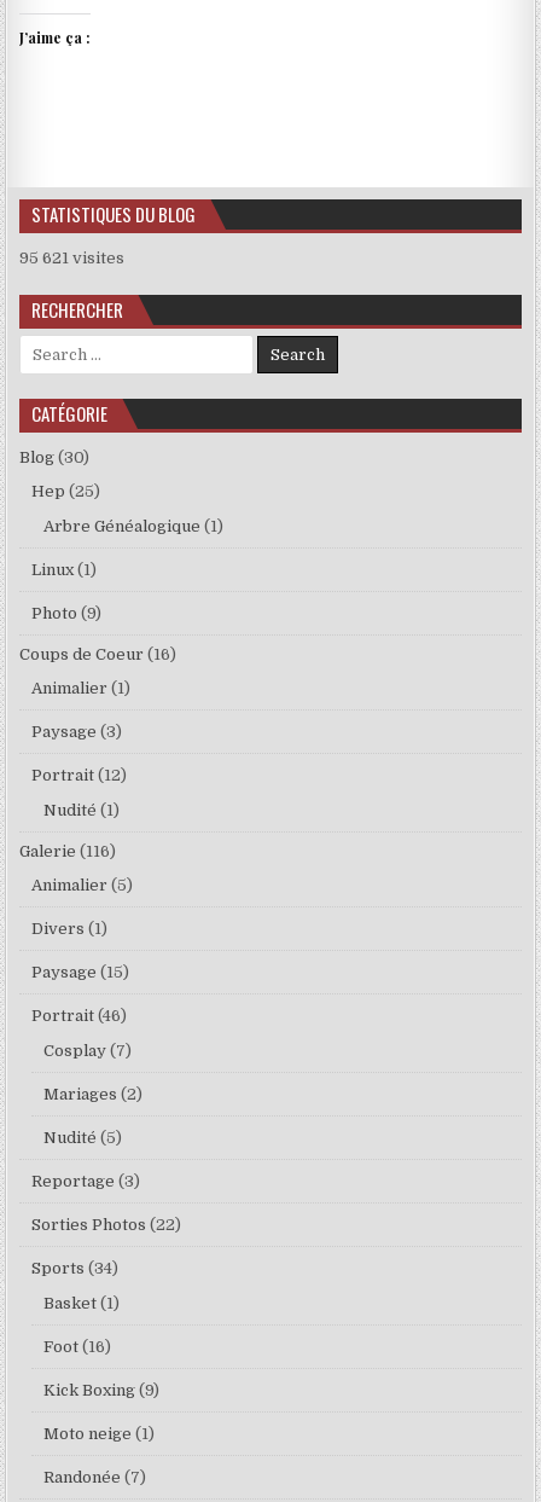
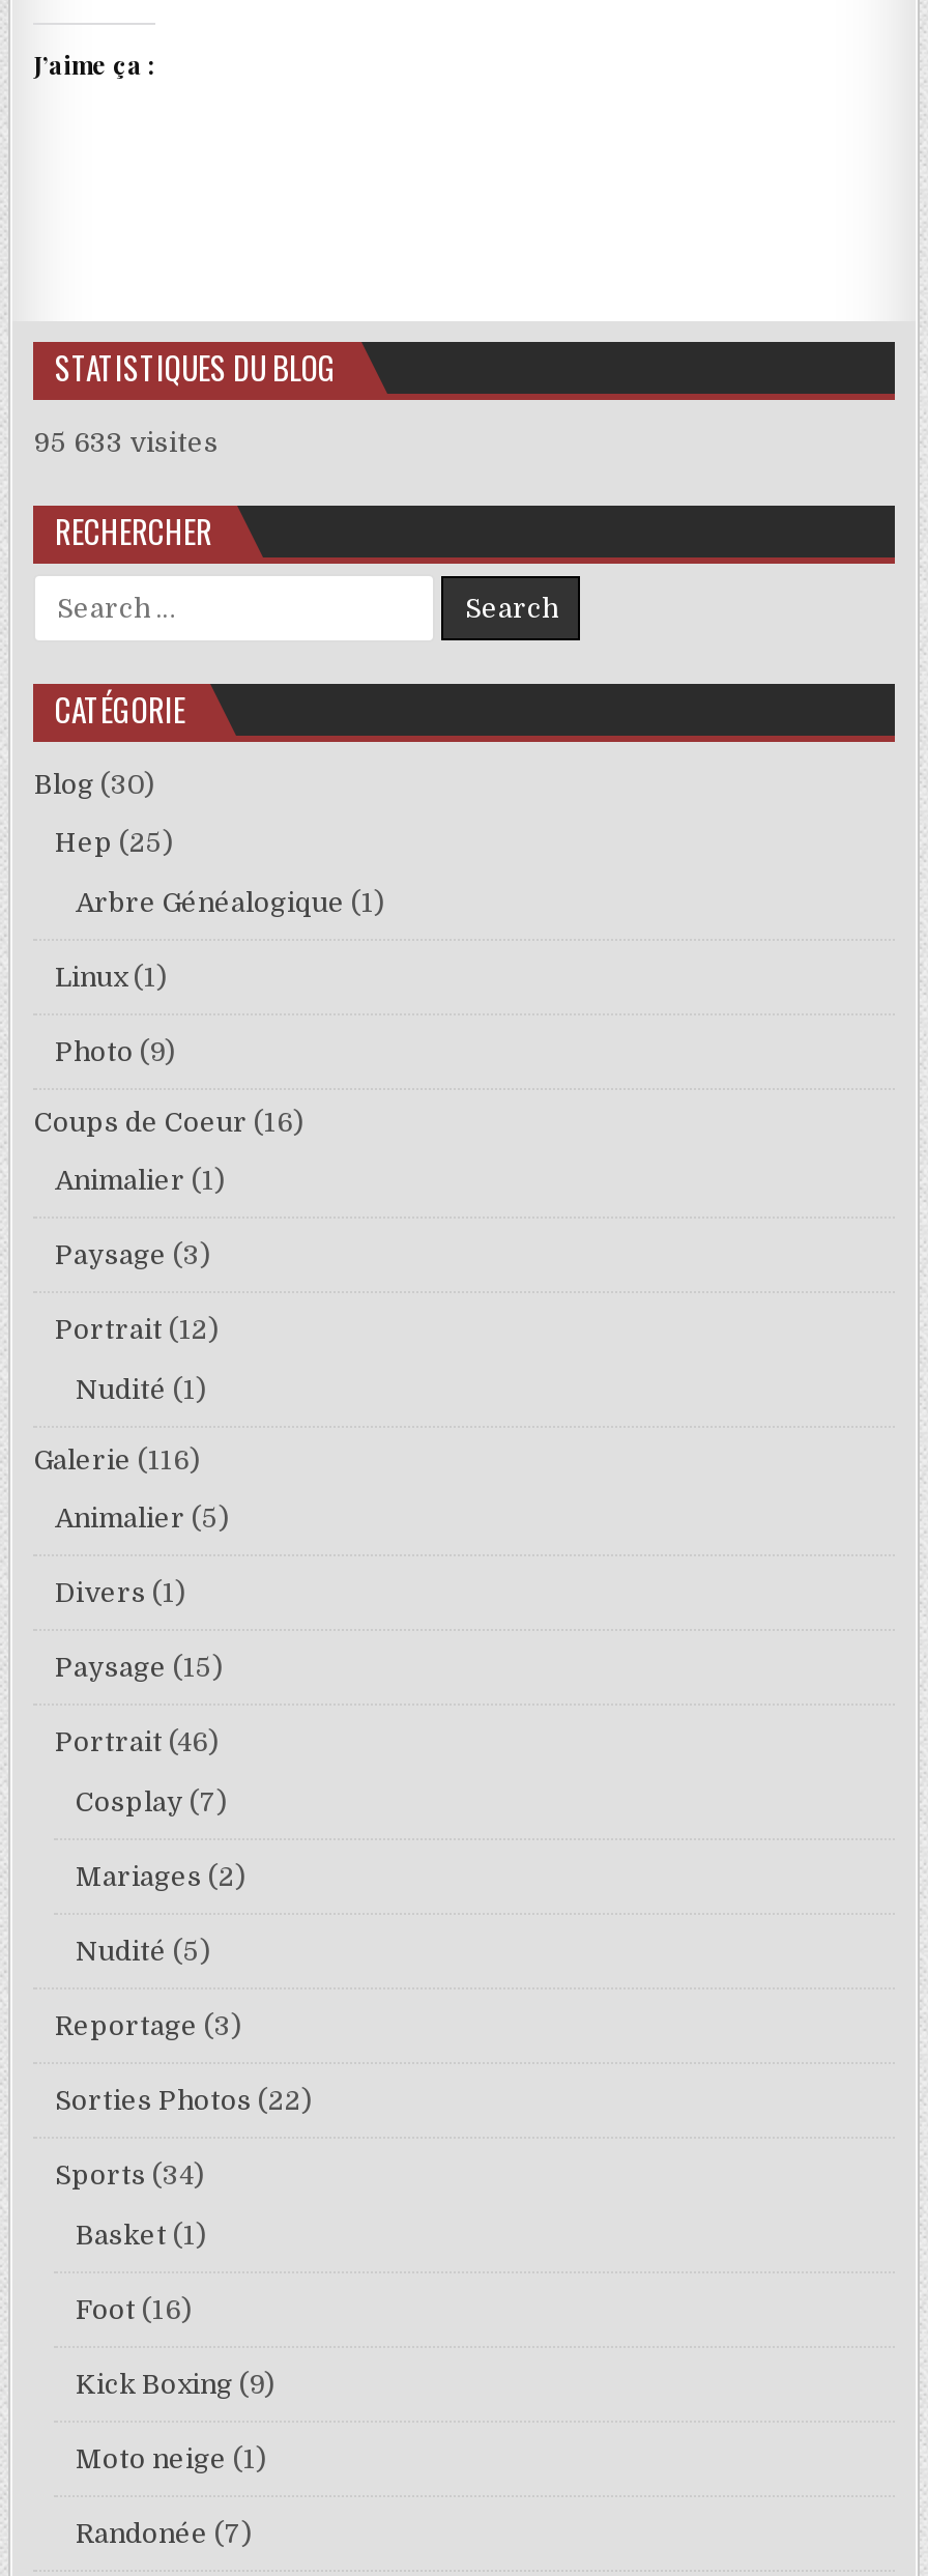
[20,249,125,267] 95 621 visites -> [34,427,219,458] 95 633 visites

